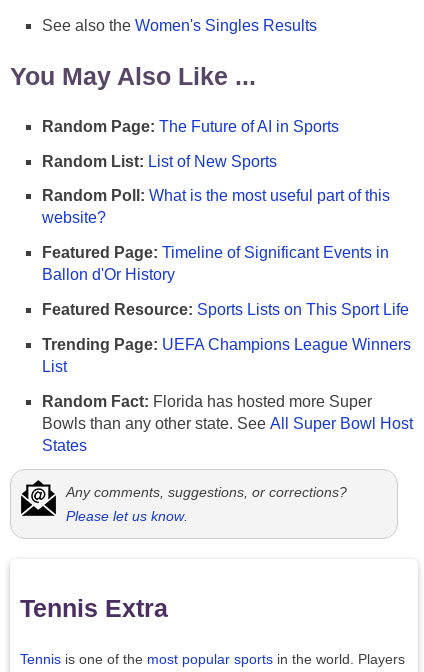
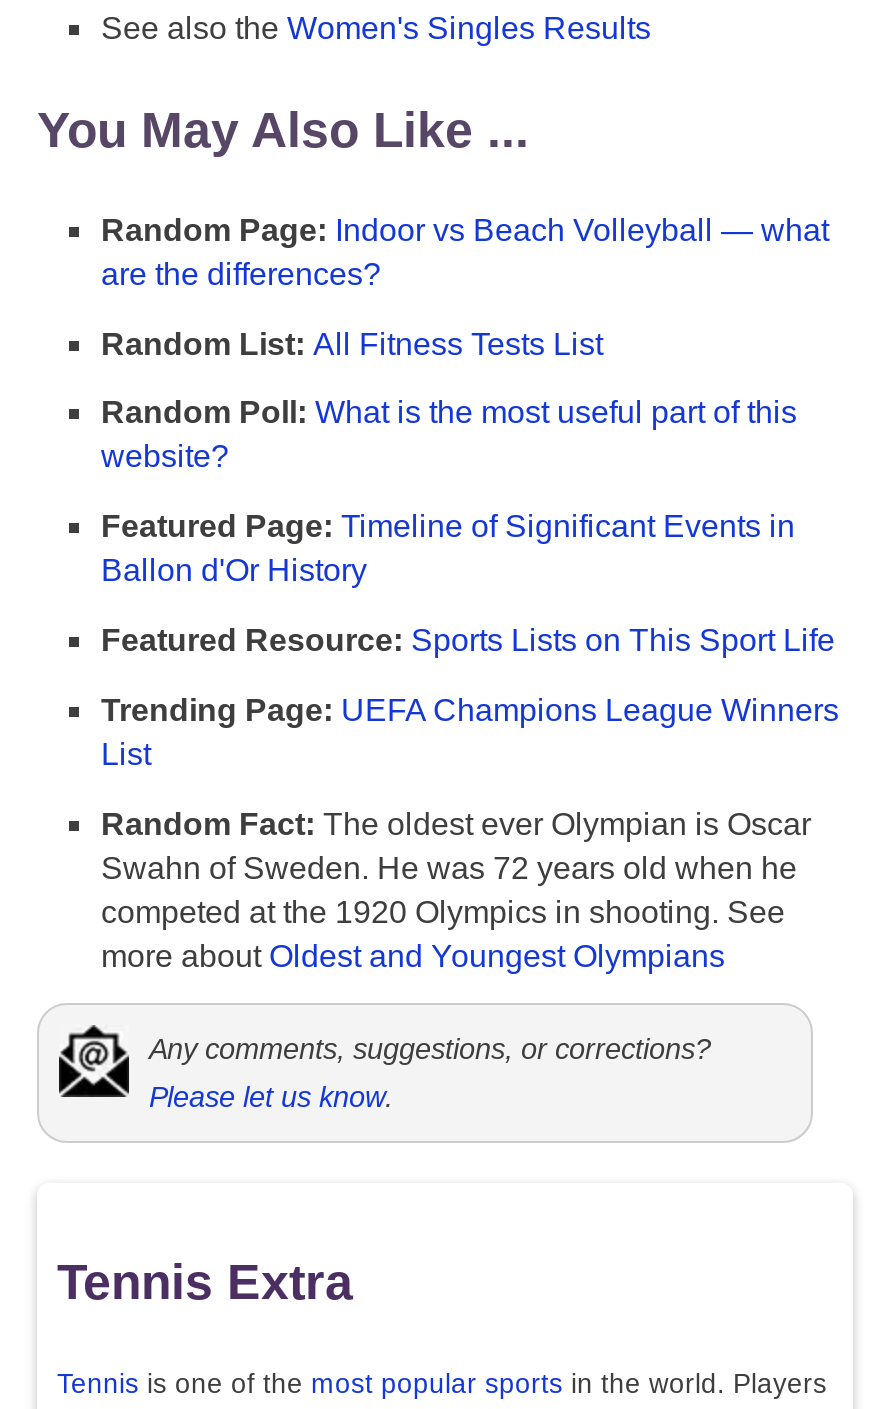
[42,118,339,135] Random Page: The Future of AI in Sports -> [101,213,829,291] Random Page: Indoor vs Beach Volleyball — what | are the differences?
[42,152,277,169] Random List: List of New Sports -> [101,326,603,360] Random List: All Fitness Tests List
[42,392,413,453] Random Fact: Florida has hosted more Super | Bowls than any other state. See All Super Bowl Host | States -> [101,806,811,972] Random Fact: The oldest ever Olympian is Oscar | Swahn of Sweden. He was 72 years old when he | competed at the 1920 Olympics in shooting. See | more about Oldest and Youngest Olympians

